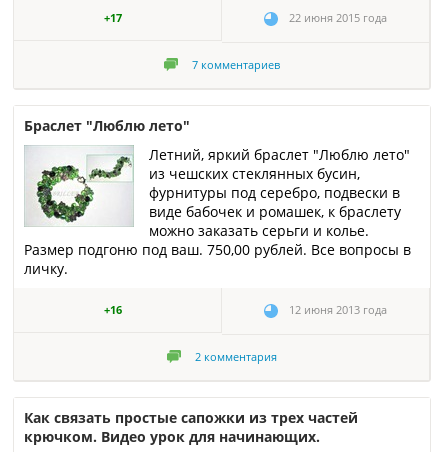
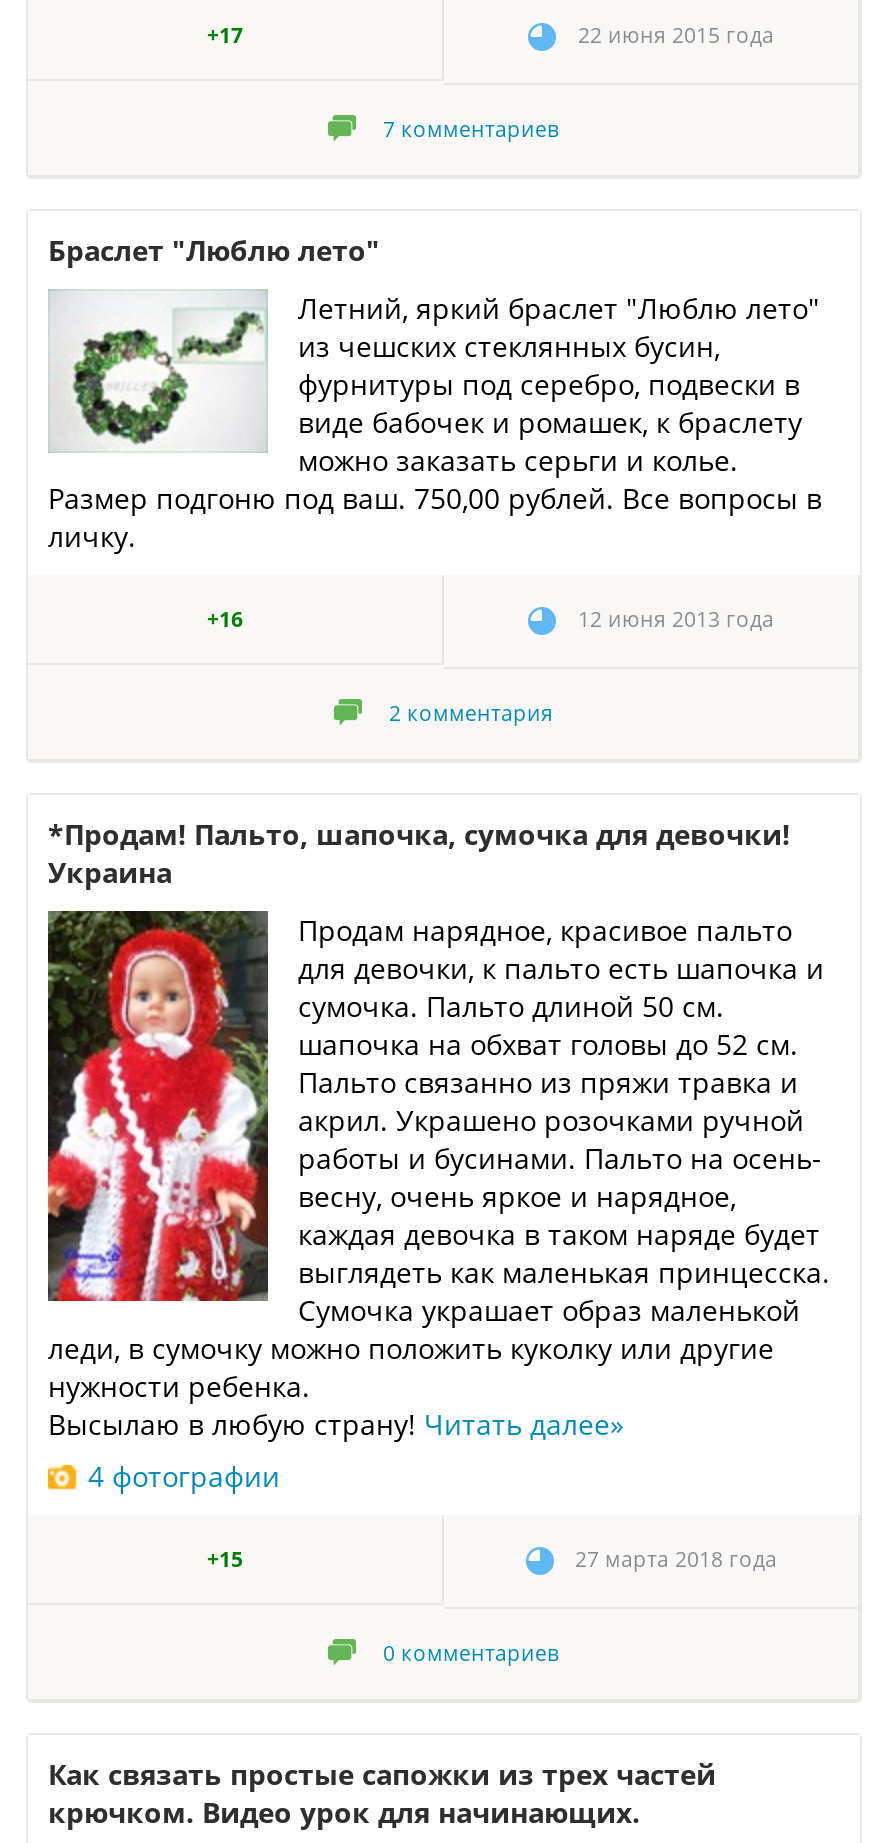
none -> [46,815,830,1666] [image] | *Продам! Пальто, шапочка, сумочка для девочки! | Украина | Продам нарядное, красивое пальто | для девочки, к пальто есть шапочка и | сумочка. Пальто длиной 50 см. | шапочка на обхват головы до 52 см. | Пальто связанно из пряжи травка и | акрил. Украшено розочками ручной | работы и бусинами. Пальто на осень- | весну, очень яркое и нарядное, | каждая девочка в таком наряде будет | выглядеть как маленькая принцесска. | Сумочка украшает образ маленькой | леди, в сумочку можно положить куколку или другие | нужности ребенка. | Высылаю в любую страну! Читать далее» | 4 фотографии | +15 | 27 марта 2018 года | 0 комментариев

